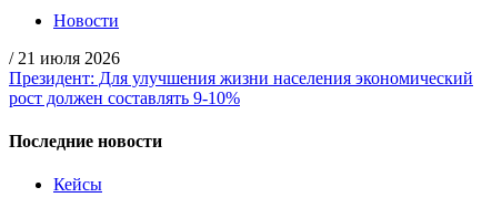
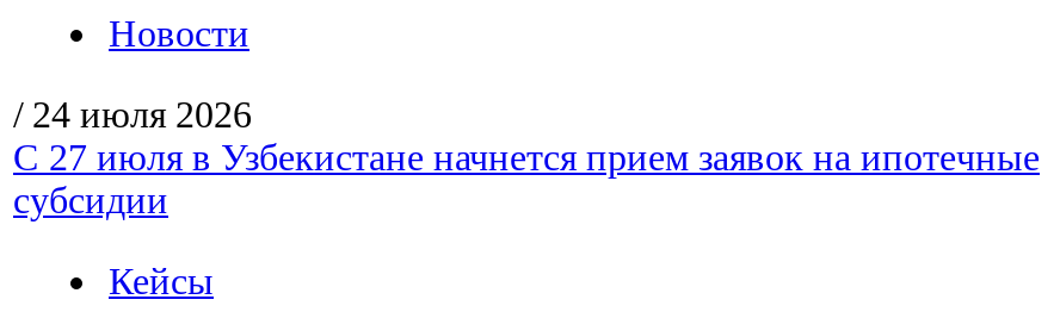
[9,48,473,150] / 21 июля 2026 | Президент: Для улучшения жизни населения экономический | рост должен составлять 9-10% | Последние новости -> [13,95,1040,221] / 24 июля 2026 | C 27 июля в Узбекистане начнется прием заявок на ипотечные | субсидии

